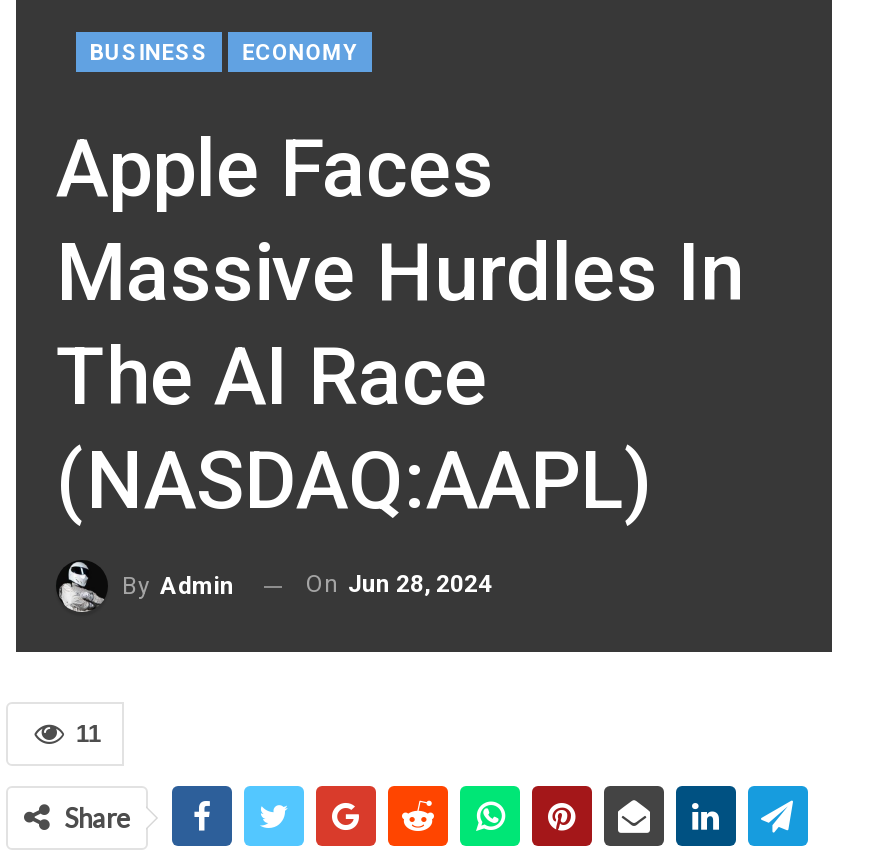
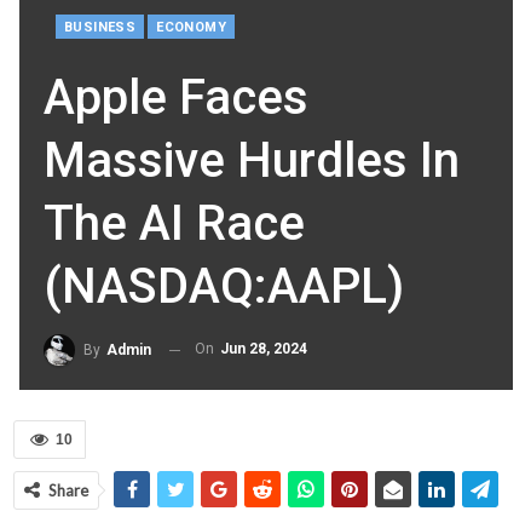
[76,720,102,748] 11 -> [56,431,73,448] 10

